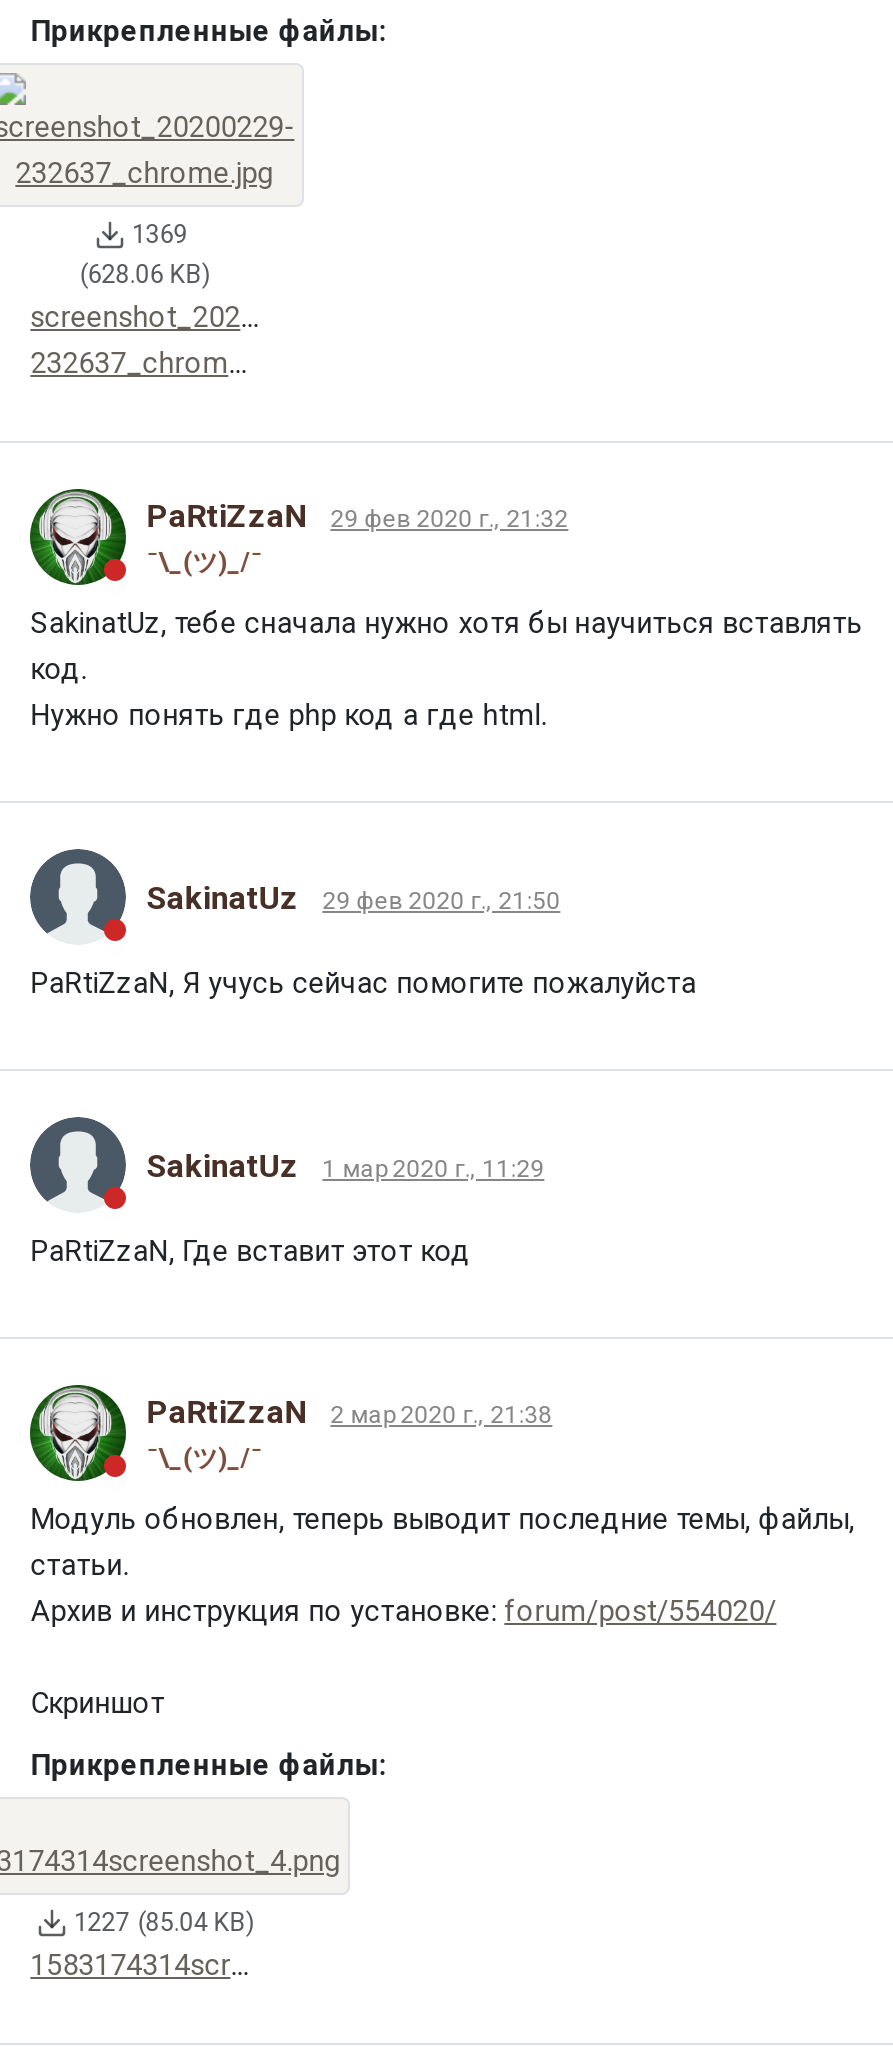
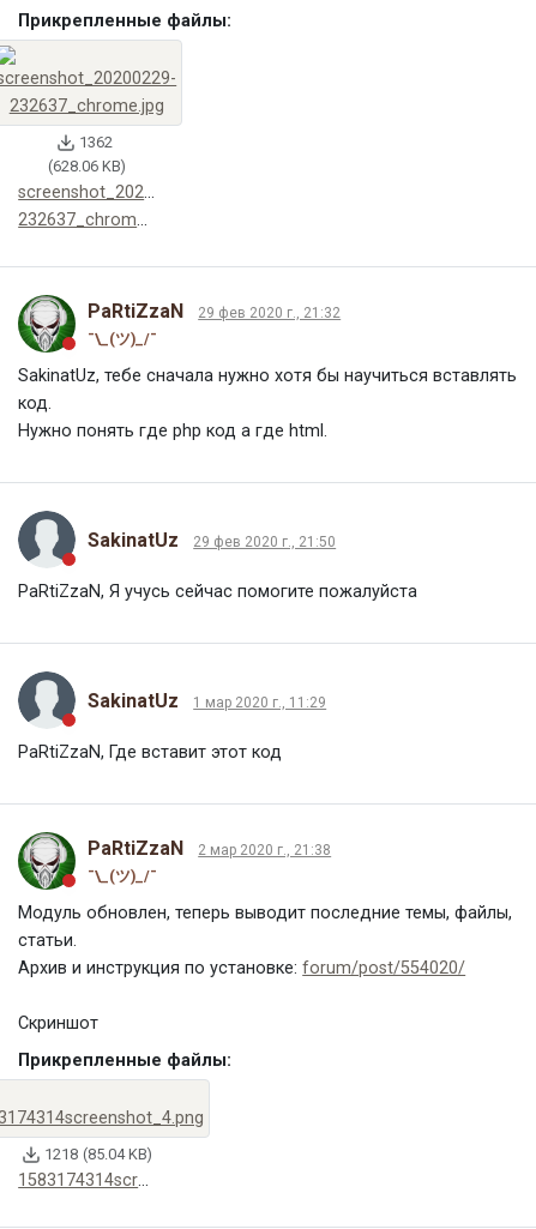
[125,219,187,249] 1369 -> [75,133,112,151] 1362
[67,1907,253,1937] 1227 (85.04 KB) -> [40,1145,152,1163] 1218 (85.04 KB)

